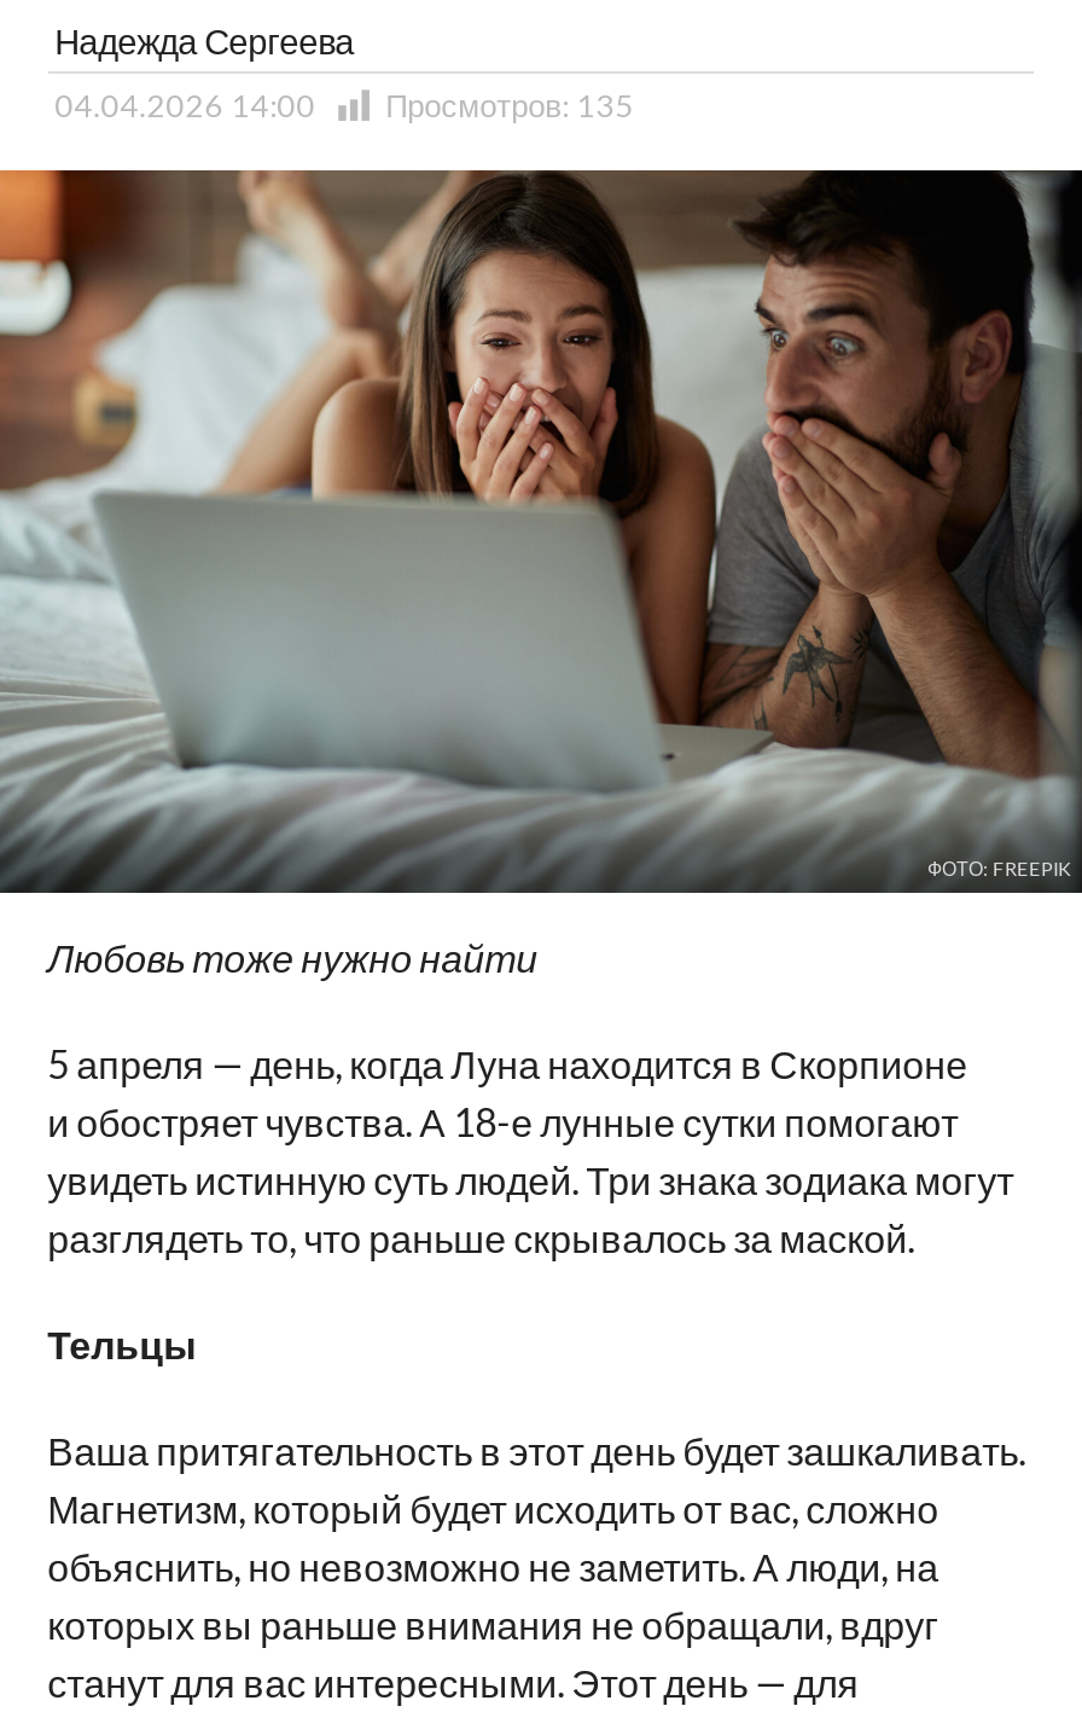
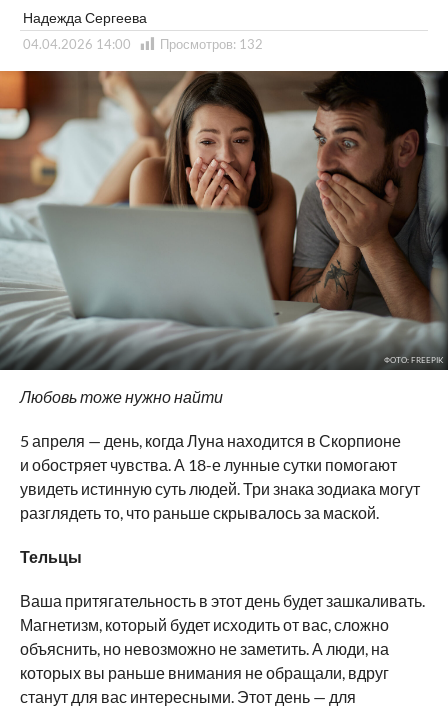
[55,86,634,125] 04.04.2026 14:00 Просмотров: 135 -> [23,36,263,52] 04.04.2026 14:00 Просмотров: 132

